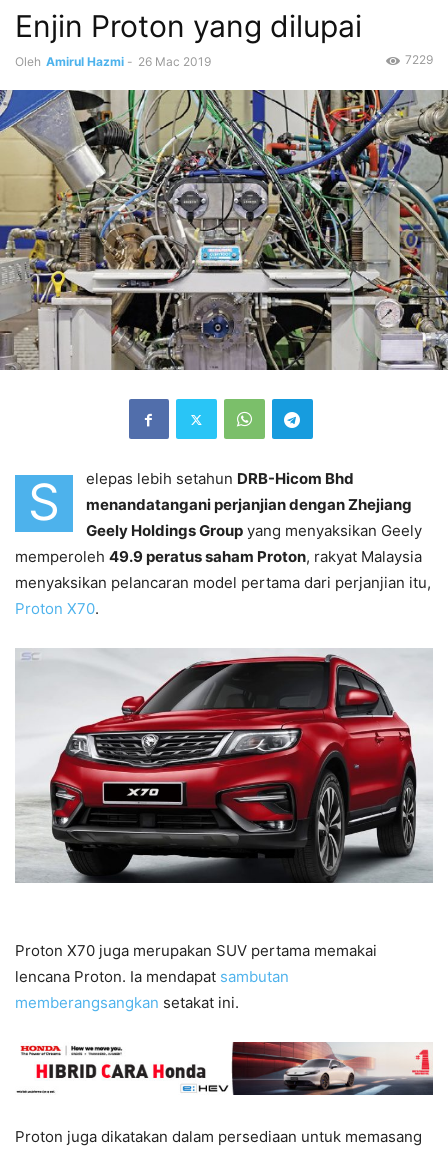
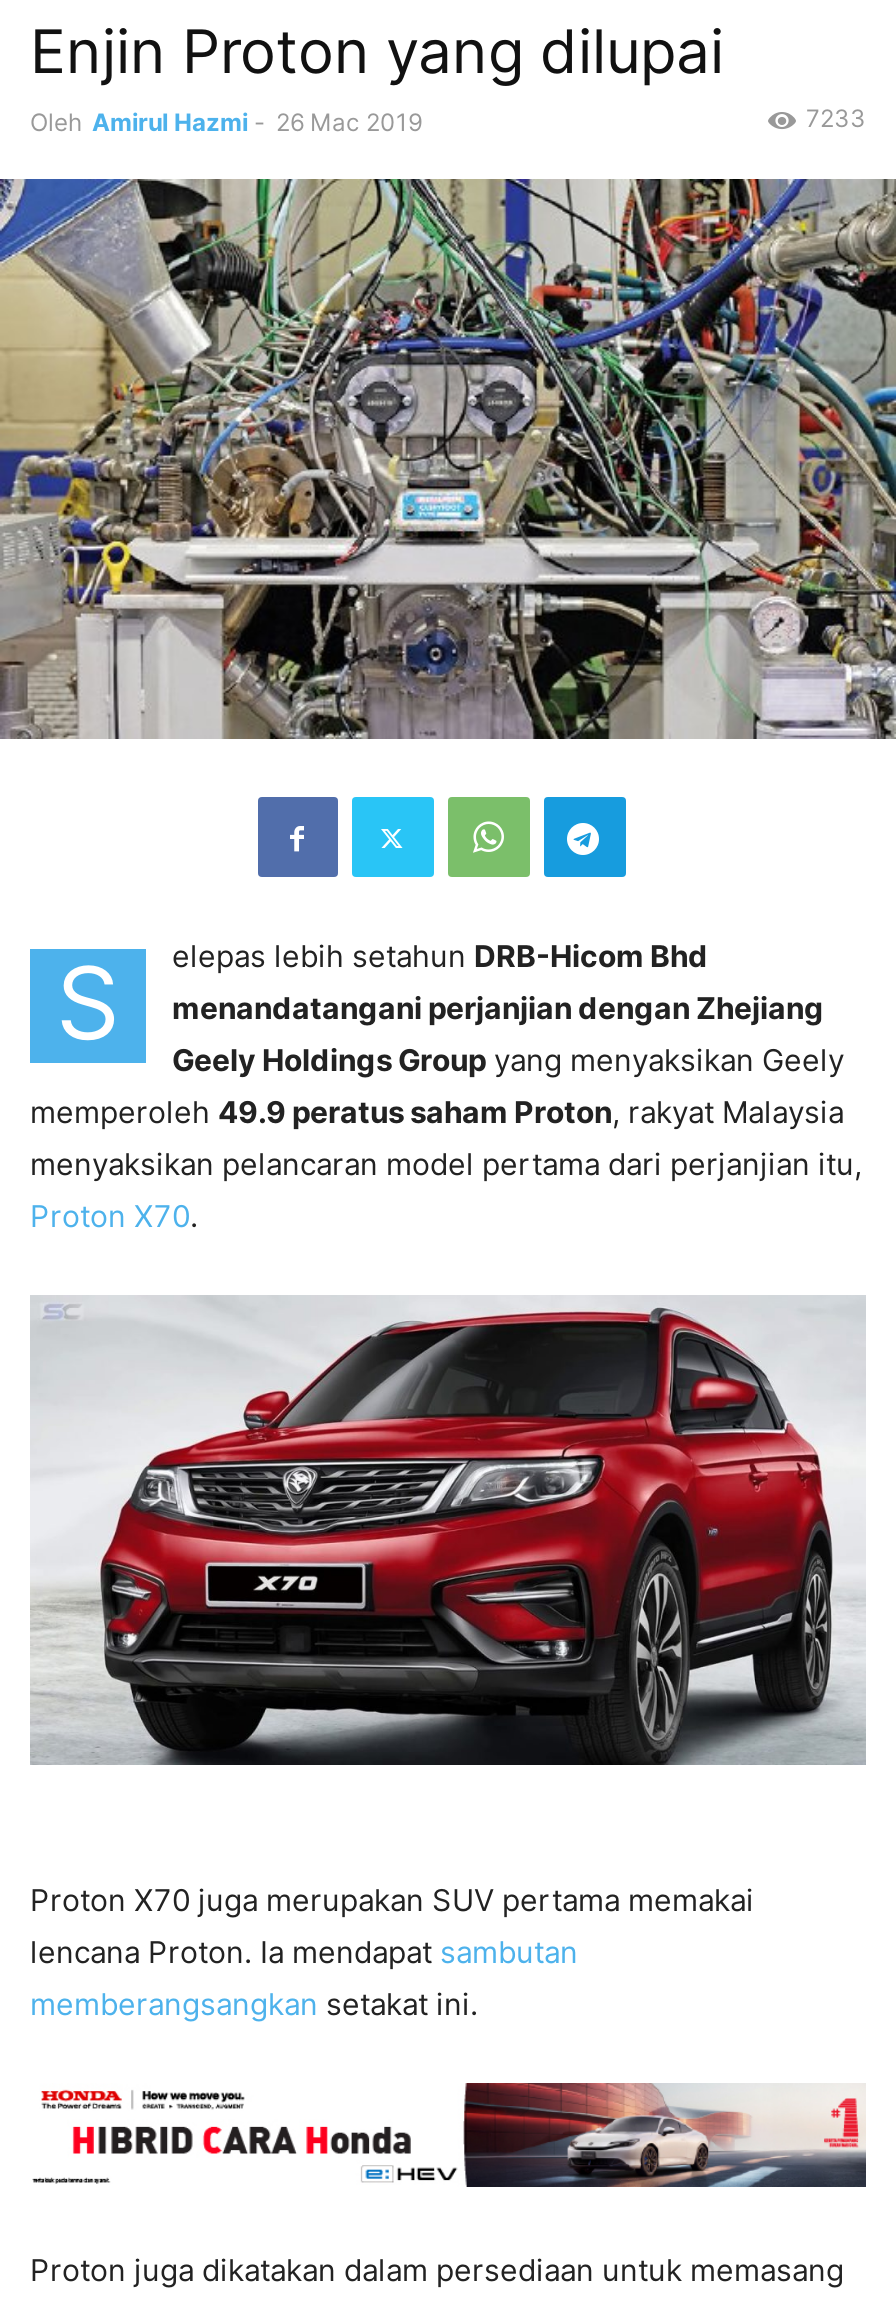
[405,52,433,67] 7229 -> [806,104,866,134] 7233

